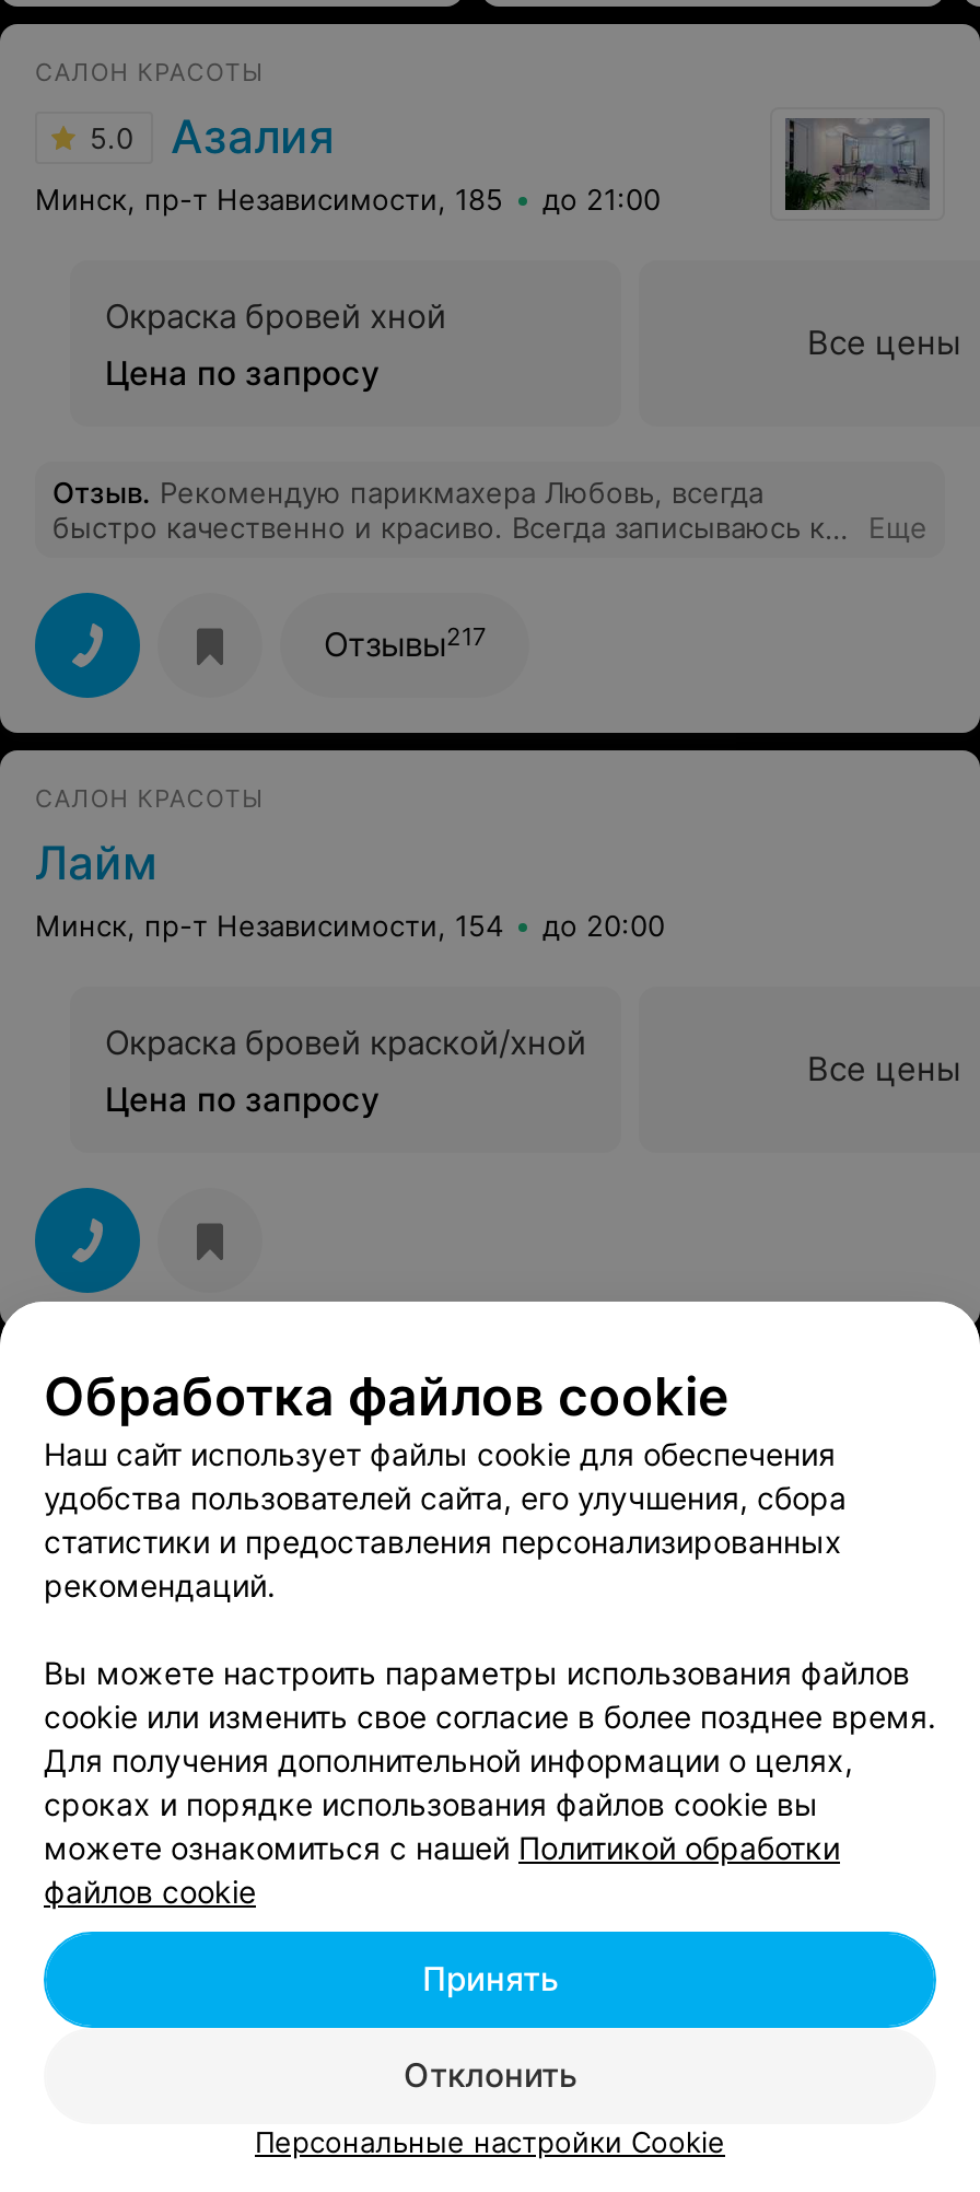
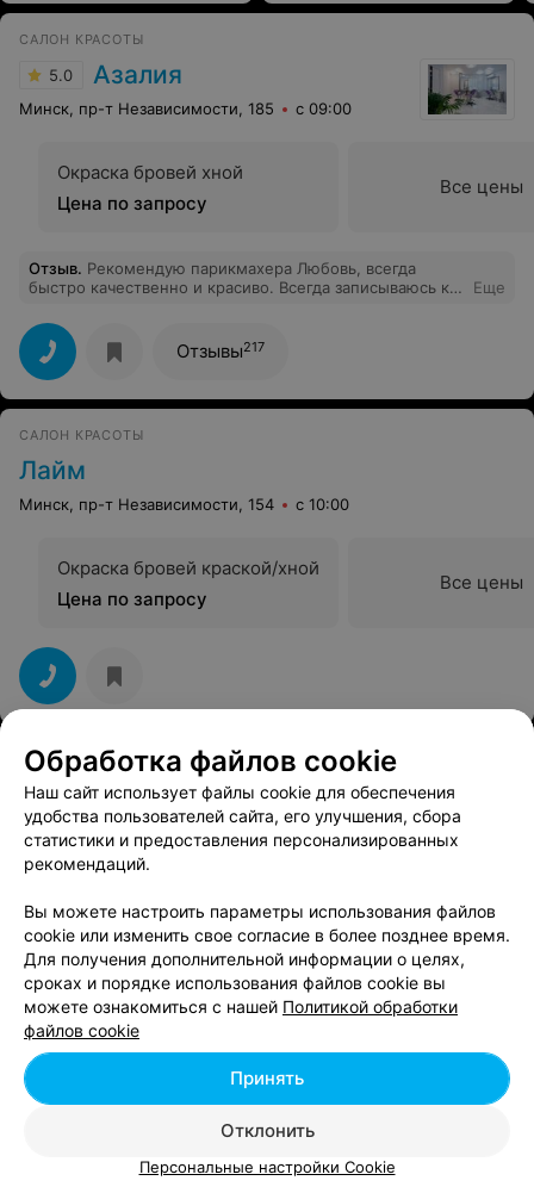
[35,182,661,217] Минск, пр-т Независимости, 185 до 21:00 -> [19,99,352,118] Минск, пр-т Независимости, 185 с 09:00
[35,909,665,944] Минск, пр-т Независимости, 154 до 20:00 -> [19,495,349,514] Минск, пр-т Независимости, 154 с 10:00

